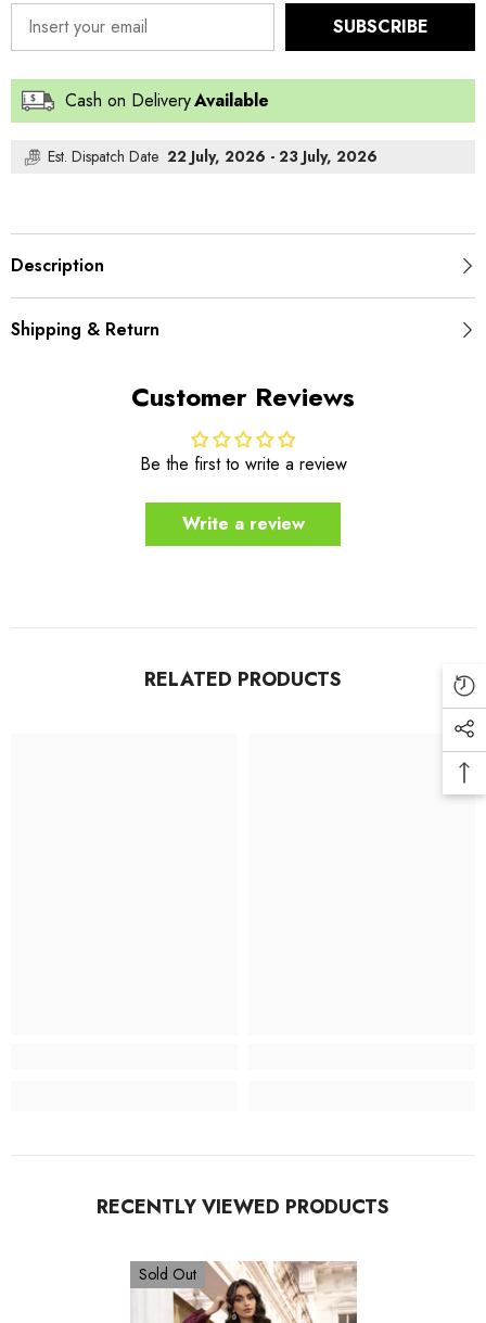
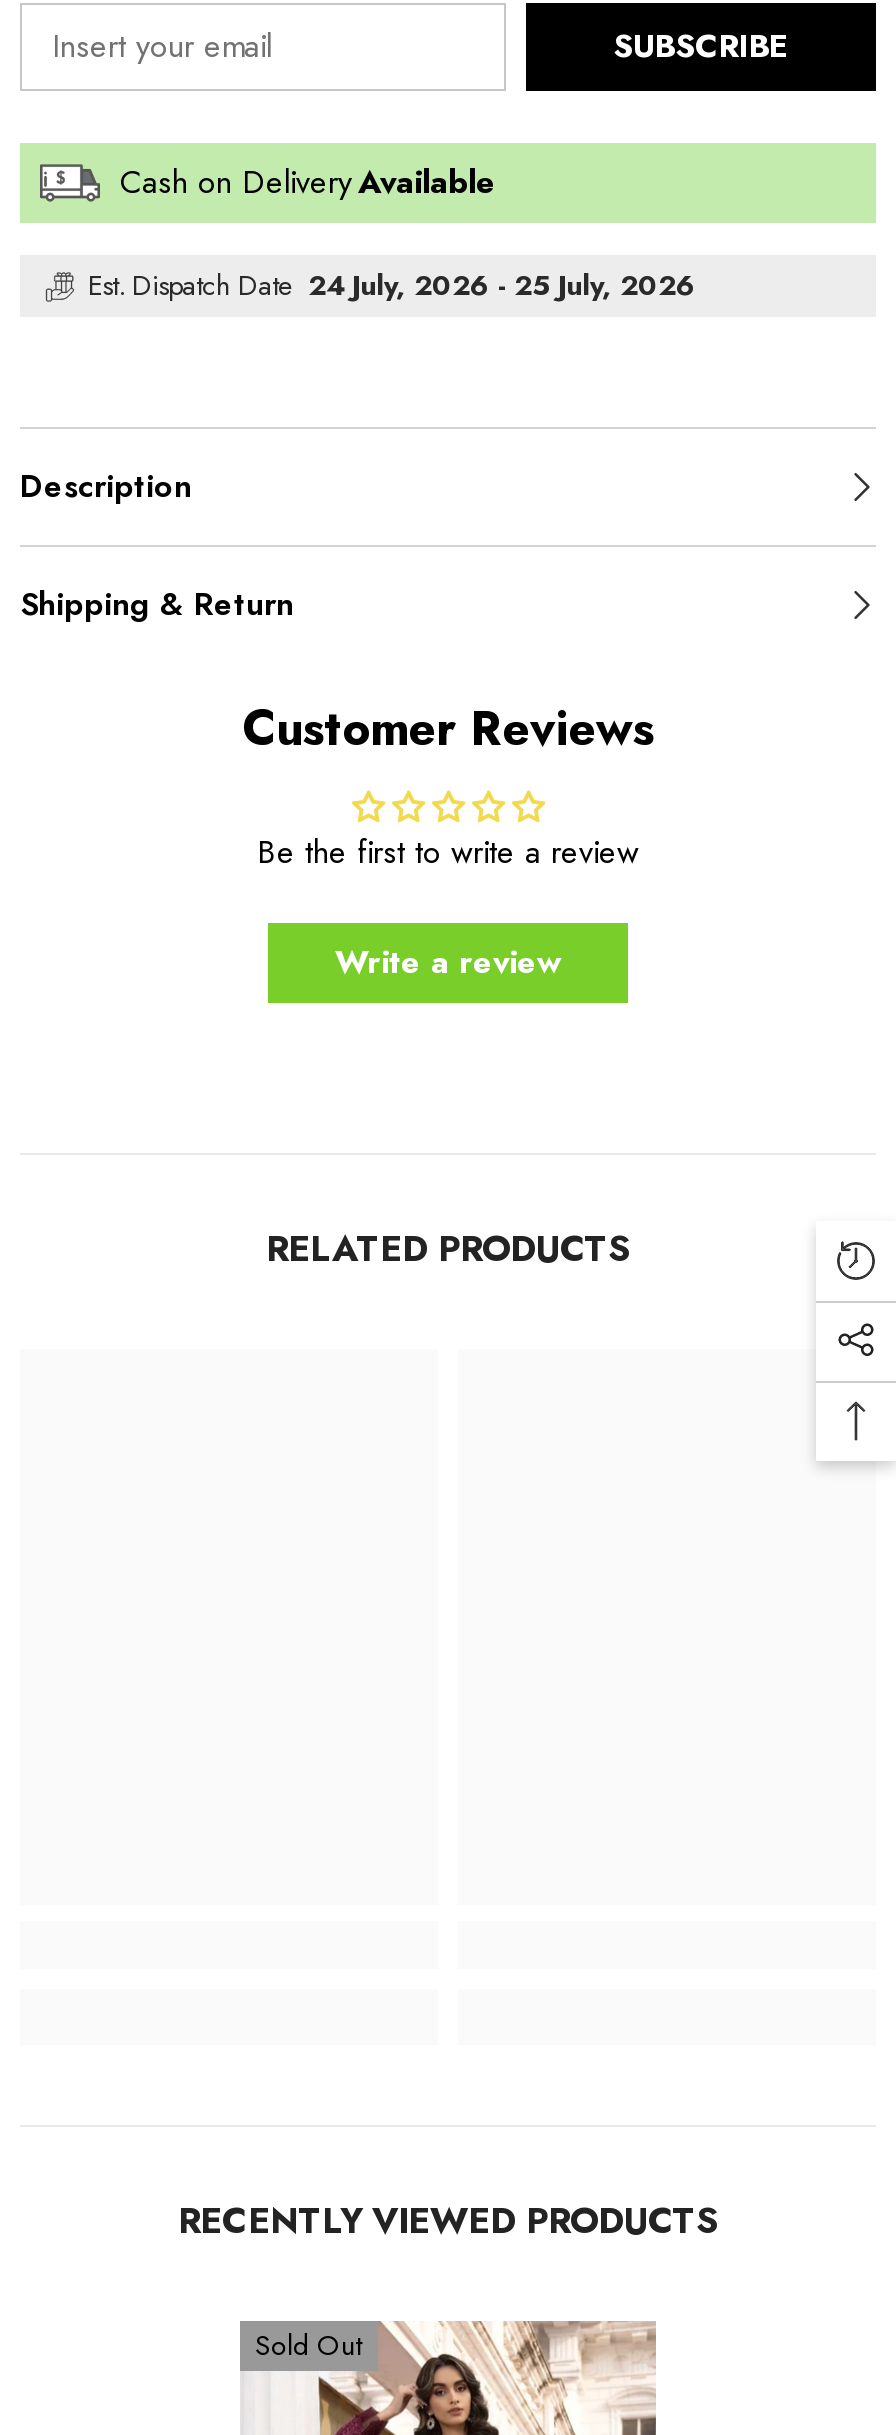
[43,146,378,167] Est. Dispatch Date 22 July, 2026 - 23 July, 2026 -> [80,265,696,305] Est. Dispatch Date 24 July, 2026 - 25 July, 2026

